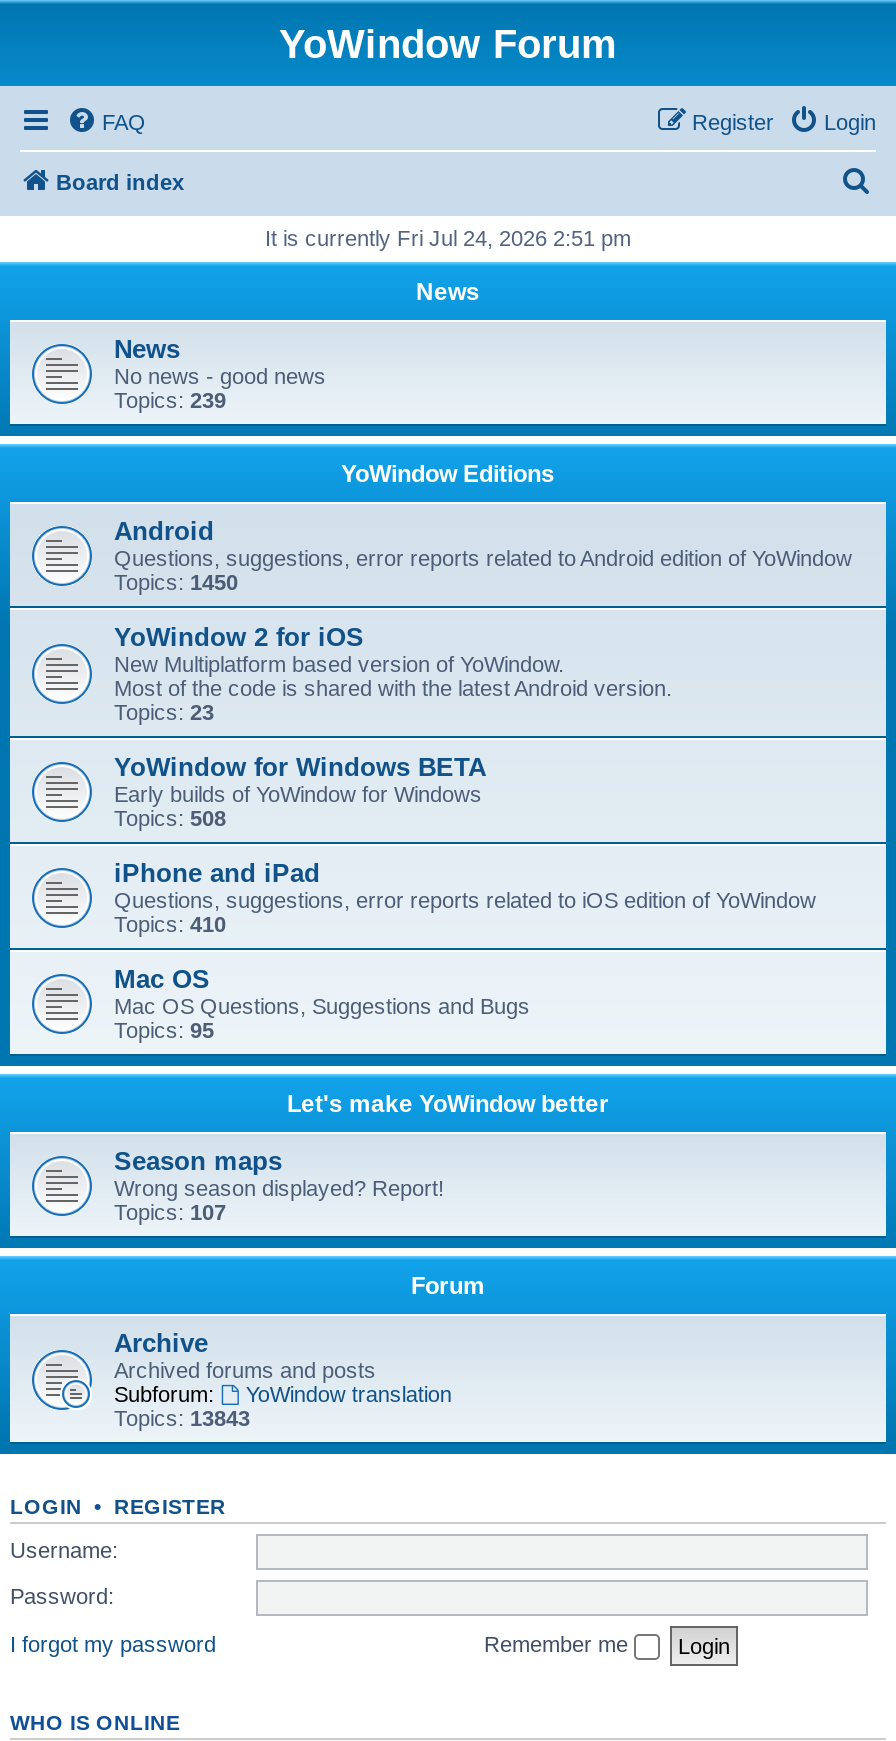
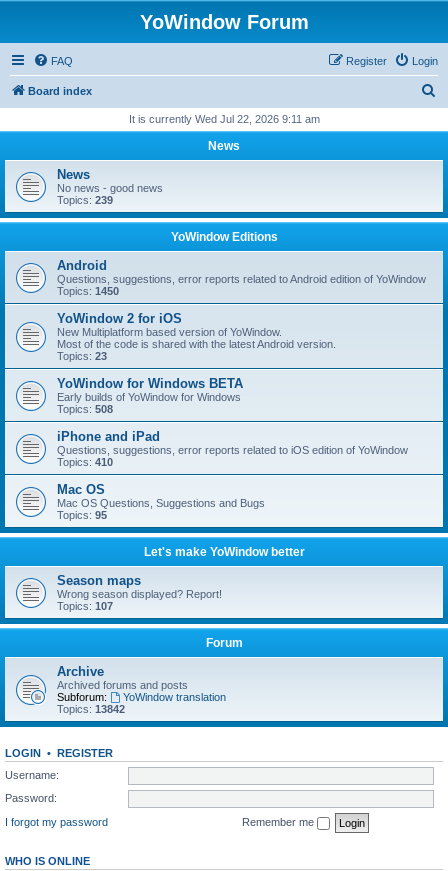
[265,226,631,250] It is currently Fri Jul 24, 2026 2:51 pm -> [128,113,319,125] It is currently Wed Jul 22, 2026 9:11 am
[114,1406,250,1430] Topics: 13843 -> [57,703,125,715] Topics: 13842

